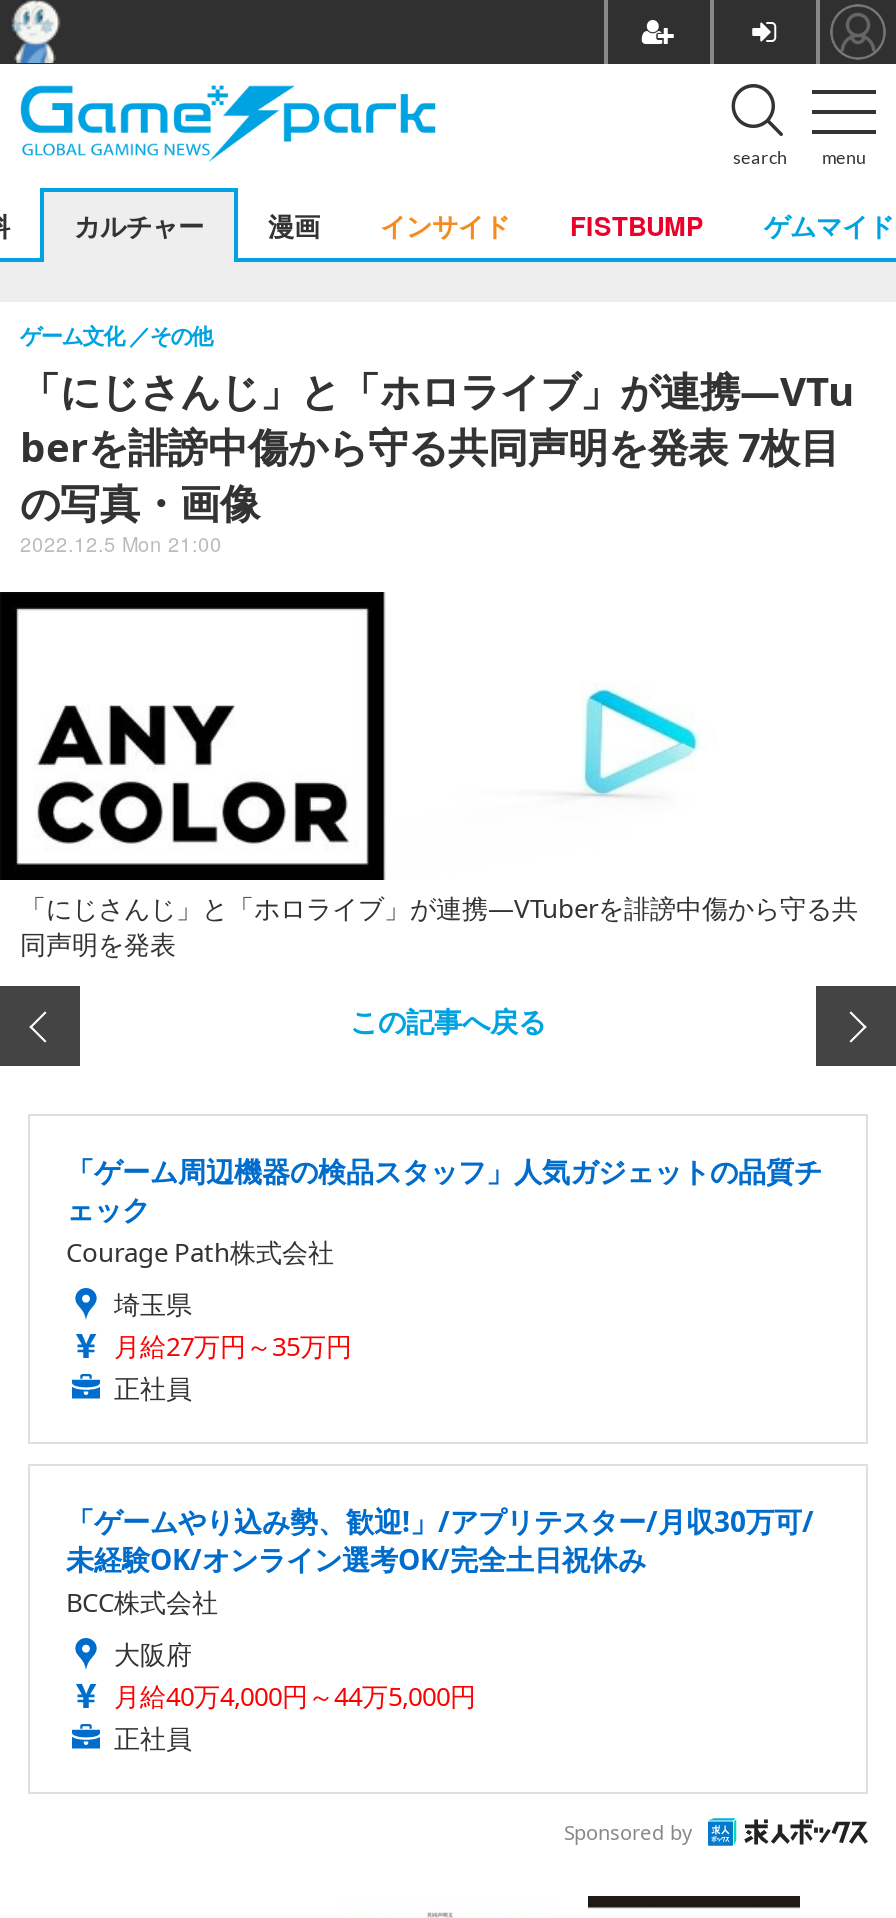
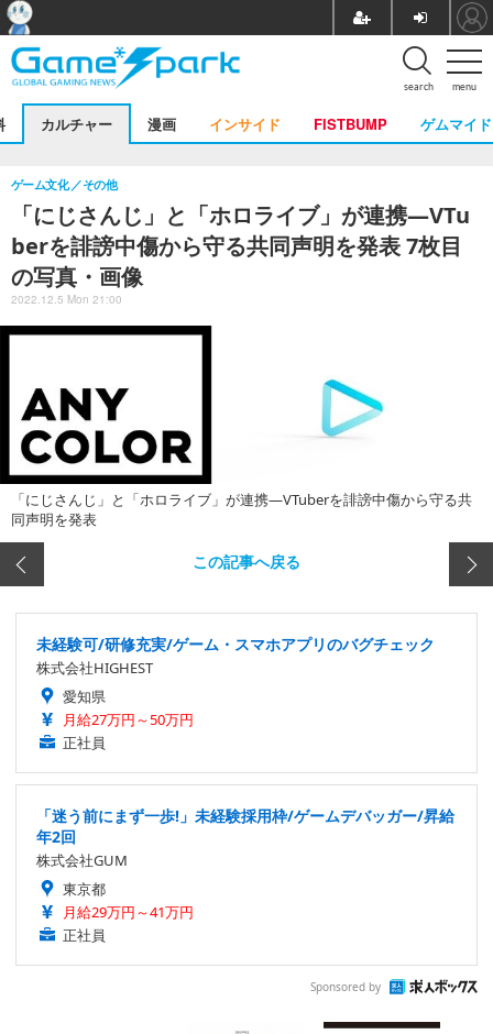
[66,1151,822,1363] 「ゲーム周辺機器の検品スタッフ」人気ガジェットの品質チ | ェック | Courage Path株式会社 | 埼玉県 | 月給27万円～35万円 -> [36,633,435,729] 未経験可/研修充実/ゲーム・スマホアプリのバグチェック | 株式会社HIGHEST | 愛知県 | 月給27万円～50万円
[66,1501,814,1713] 「ゲームやり込み勢、歓迎!」/アプリテスター/月収30万可/ | 未経験OK/オンライン選考OK/完全土日祝休み | BCC株式会社 | 大阪府 | 月給40万4,000円～44万5,000円 -> [36,805,454,921] 「迷う前にまず一歩!」未経験採用枠/ゲームデバッガー/昇給 | 年2回 | 株式会社GUM | 東京都 | 月給29万円～41万円

